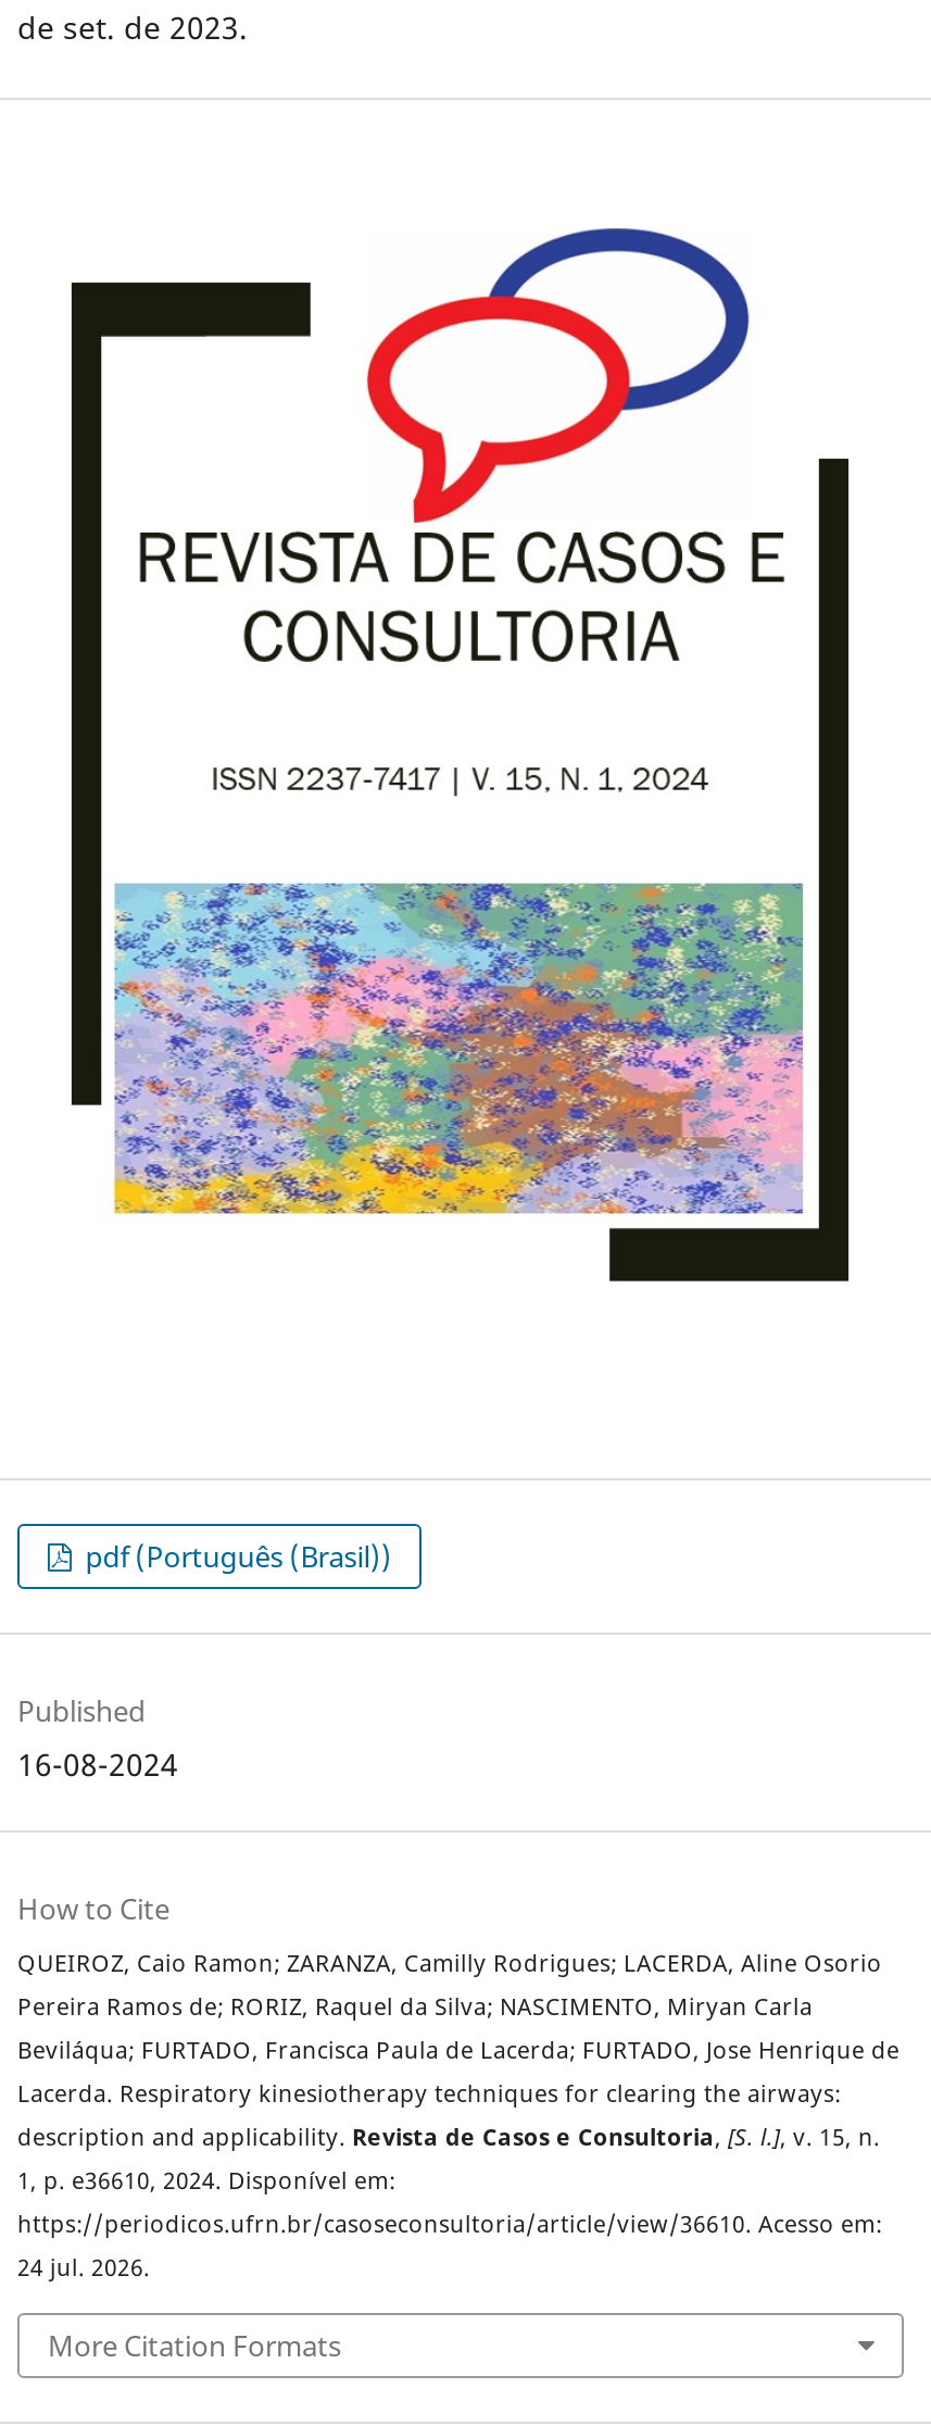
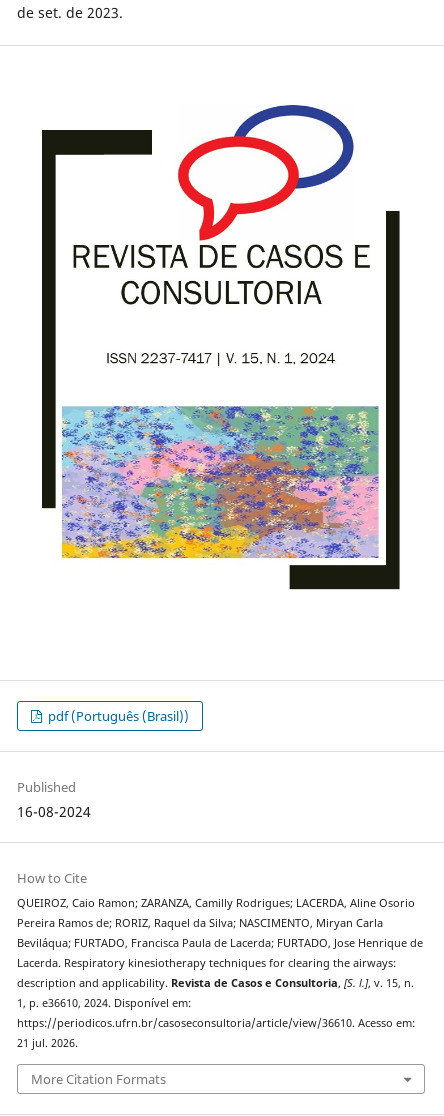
[17,2253,150,2283] 24 jul. 2026. -> [17,1036,78,1050] 21 jul. 2026.

